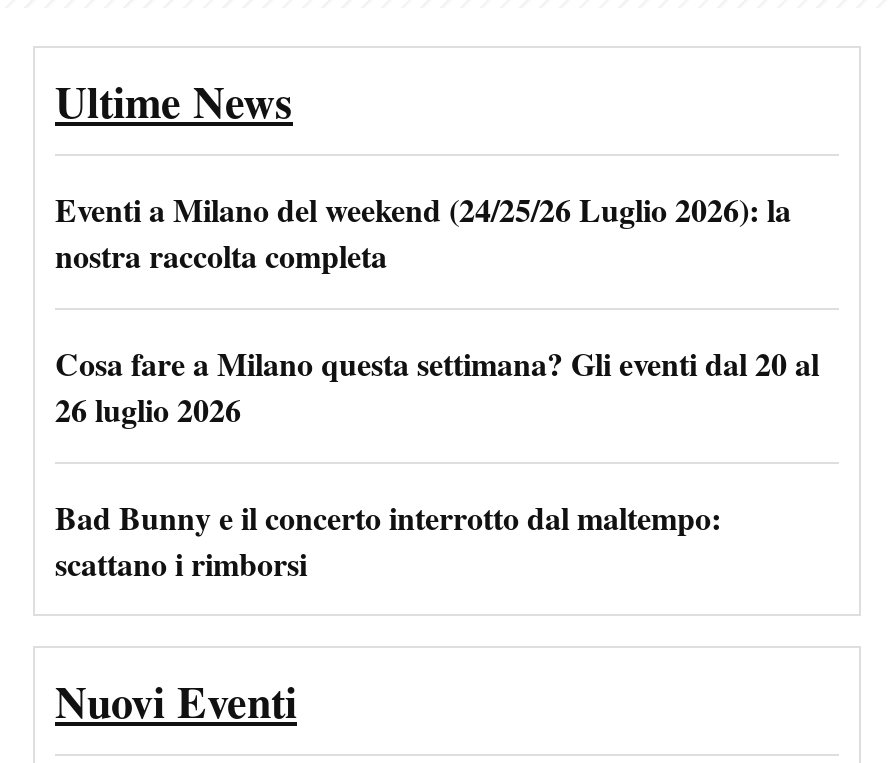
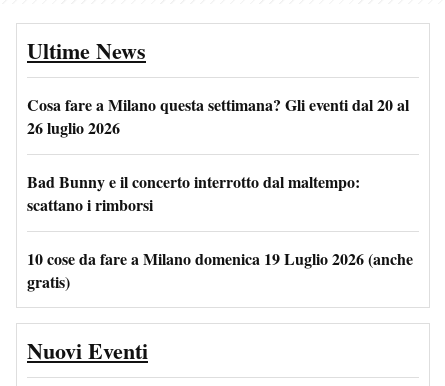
[55,186,791,278] Eventi a Milano del weekend (24/25/26 Luglio 2026): la | nostra raccolta completa -> none
moved [55,340,819,586] -> [27,93,409,216]: Cosa fare a Milano questa settimana? Gli eventi dal 20 al | 26 luglio 2026 | Bad Bunny e il concerto interrotto dal maltempo: | scattano i rimborsi
none -> [27,247,413,293] 10 cose da fare a Milano domenica 19 Luglio 2026 (anche | gratis)

